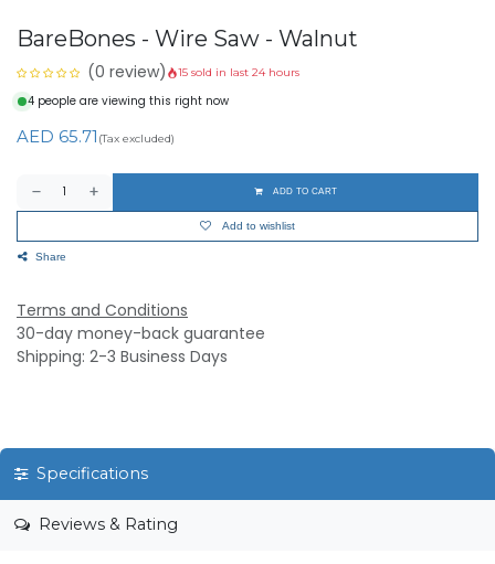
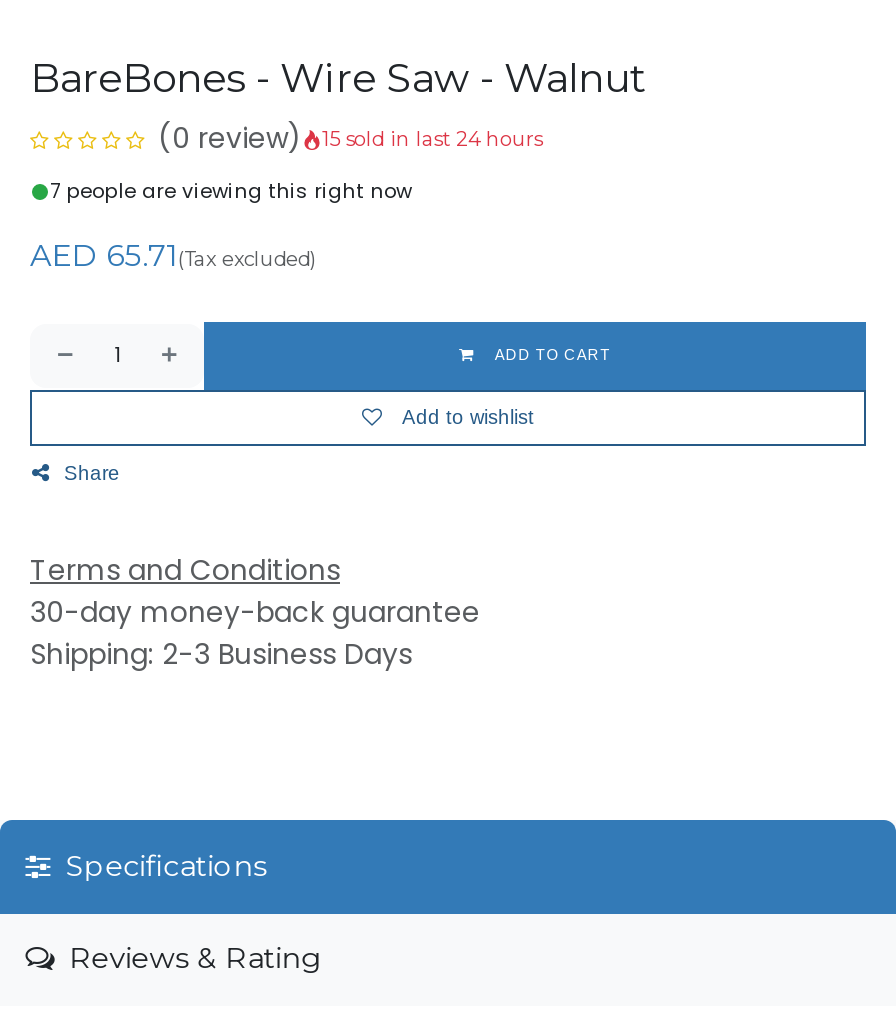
[28,93,229,109] 4 people are viewing this right now -> [50,176,412,206] 7 people are viewing this right now

